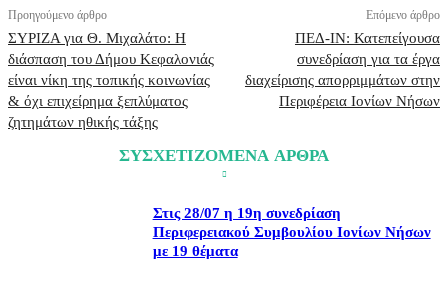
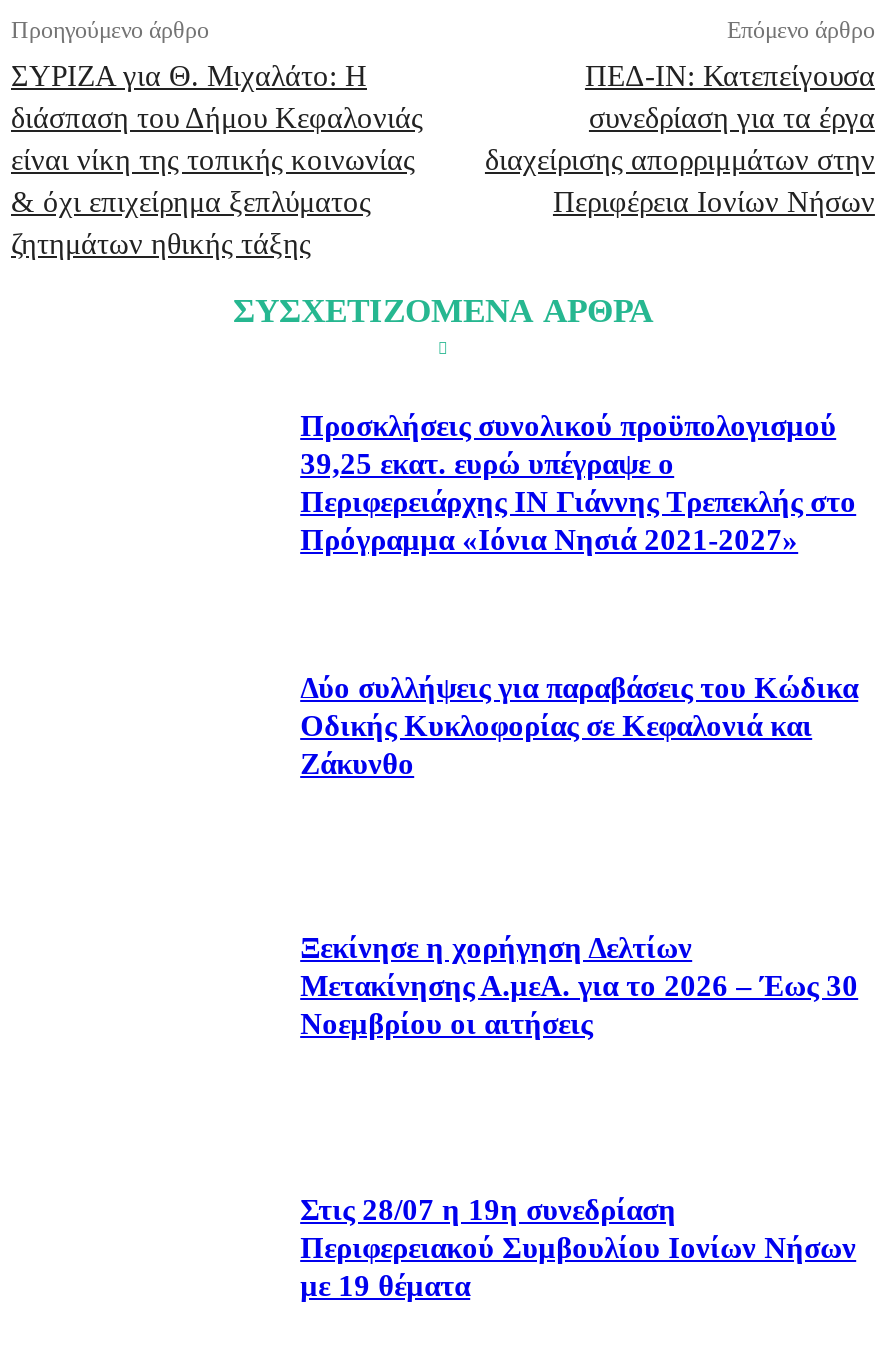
none -> [300,410,856,556] Προσκλήσεις συνολικού προϋπολογισμού | 39,25 εκατ. ευρώ υπέγραψε ο | Περιφερειάρχης ΙΝ Γιάννης Τρεπεκλής στο | Πρόγραμμα «Ιόνια Νησιά 2021-2027»
none -> [300,672,858,780] Δύο συλλήψεις για παραβάσεις του Κώδικα | Οδικής Κυκλοφορίας σε Κεφαλονιά και | Ζάκυνθο
none -> [300,933,858,1041] Ξεκίνησε η χορήγηση Δελτίων | Μετακίνησης Α.μεΑ. για το 2026 – Έως 30 | Νοεμβρίου οι αιτήσεις

